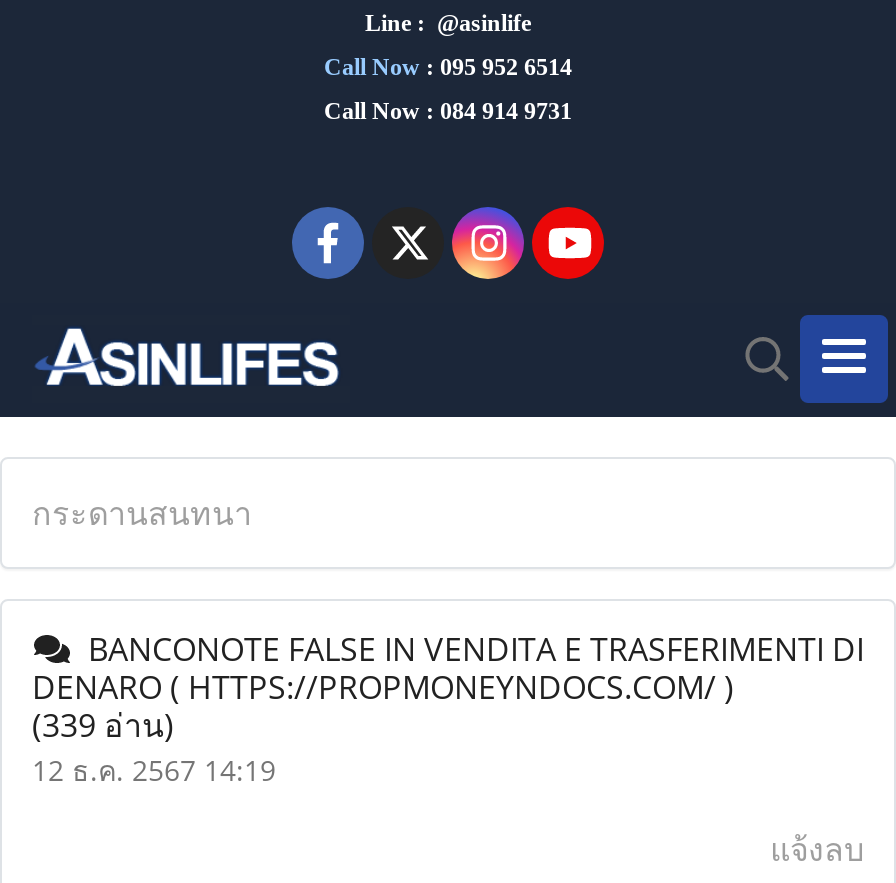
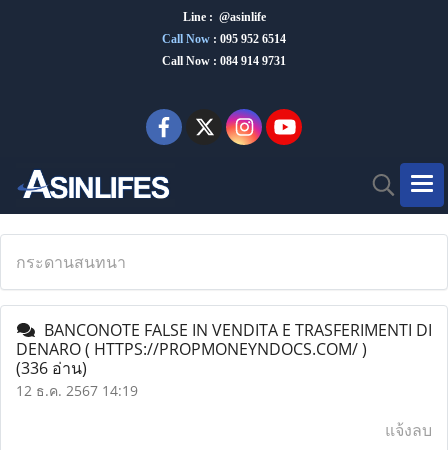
[32,703,174,747] (339 อ่าน) -> [16,357,87,379] (336 อ่าน)

